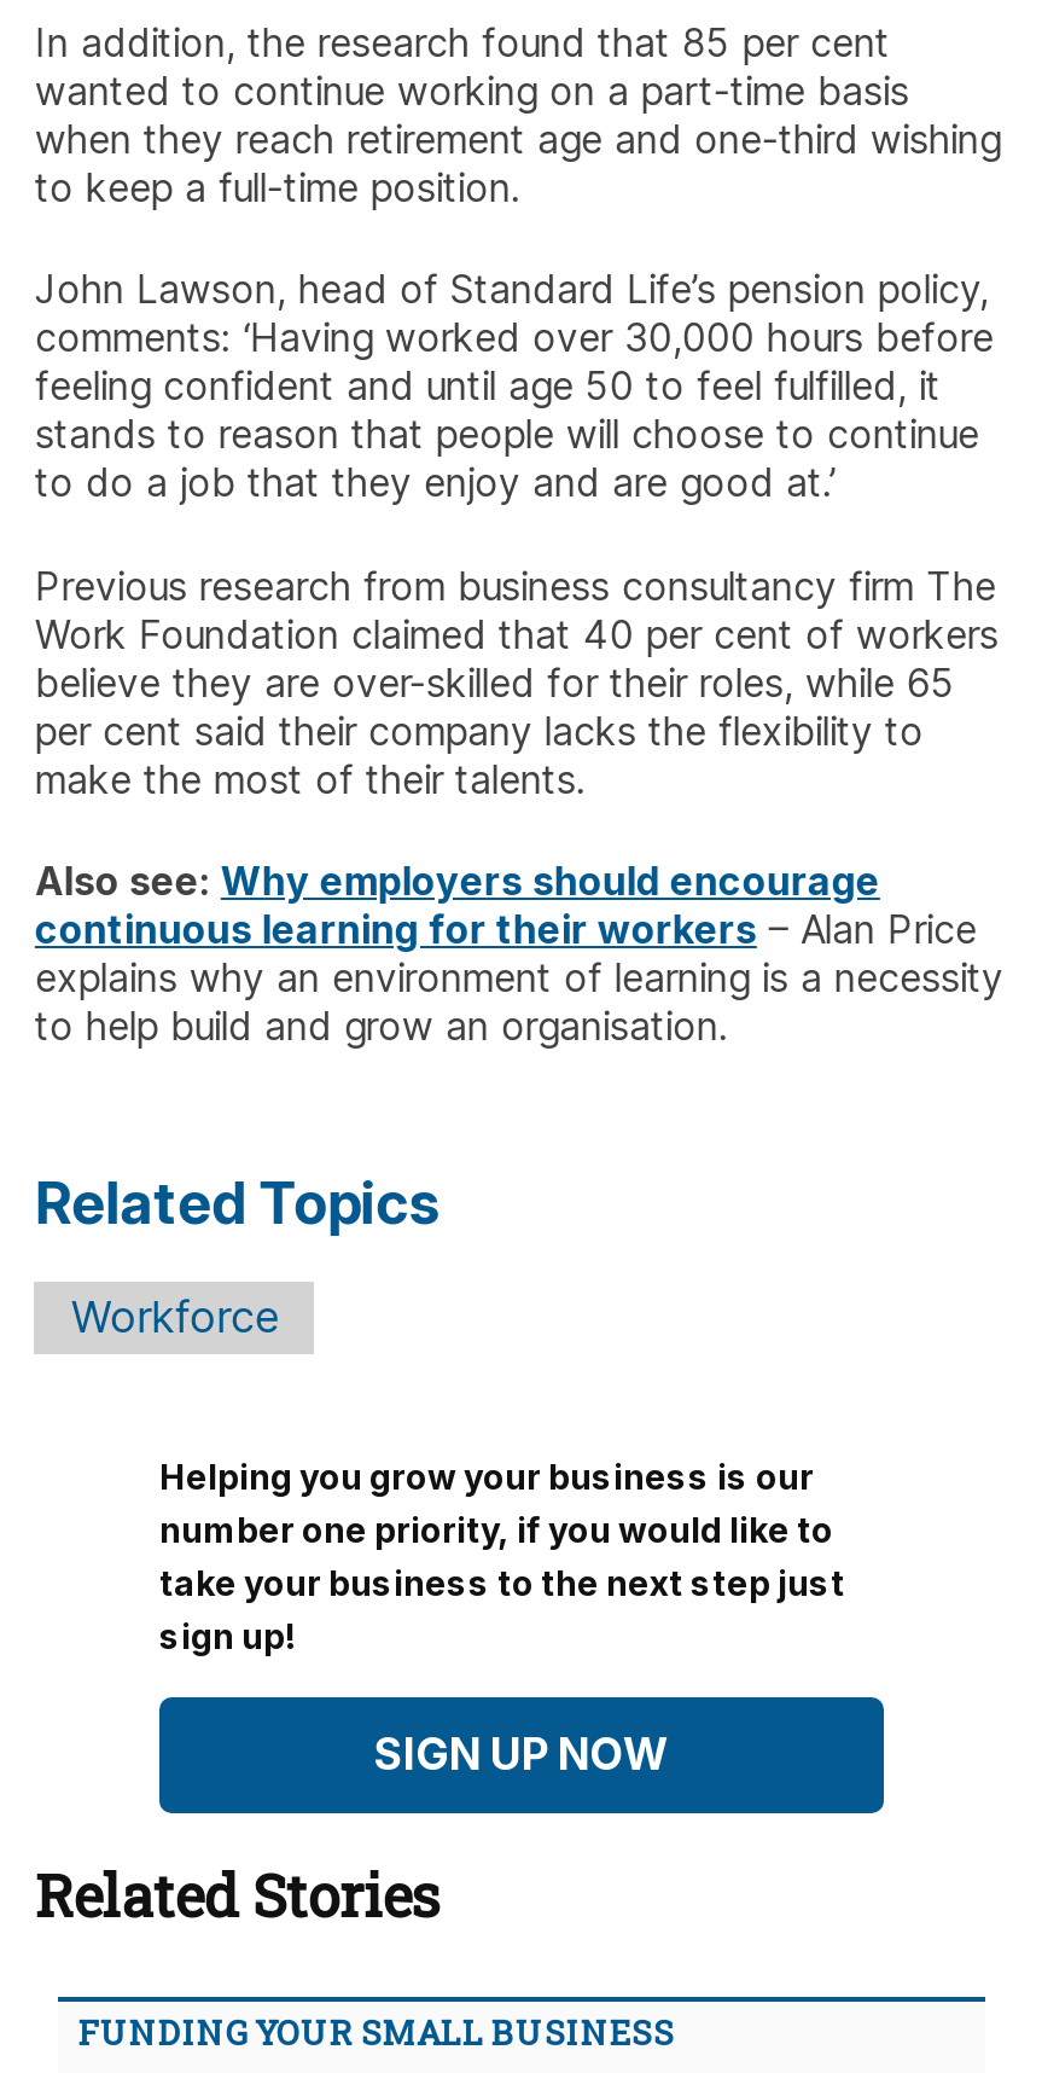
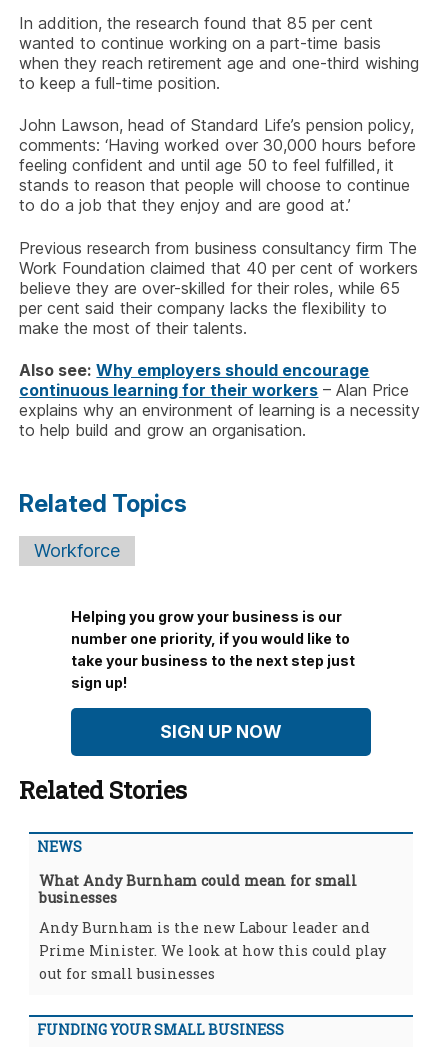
none -> [37,837,386,983] NEWS | What Andy Burnham could mean for small | businesses | Andy Burnham is the new Labour leader and | Prime Minister. We look at how this could play | out for small businesses

